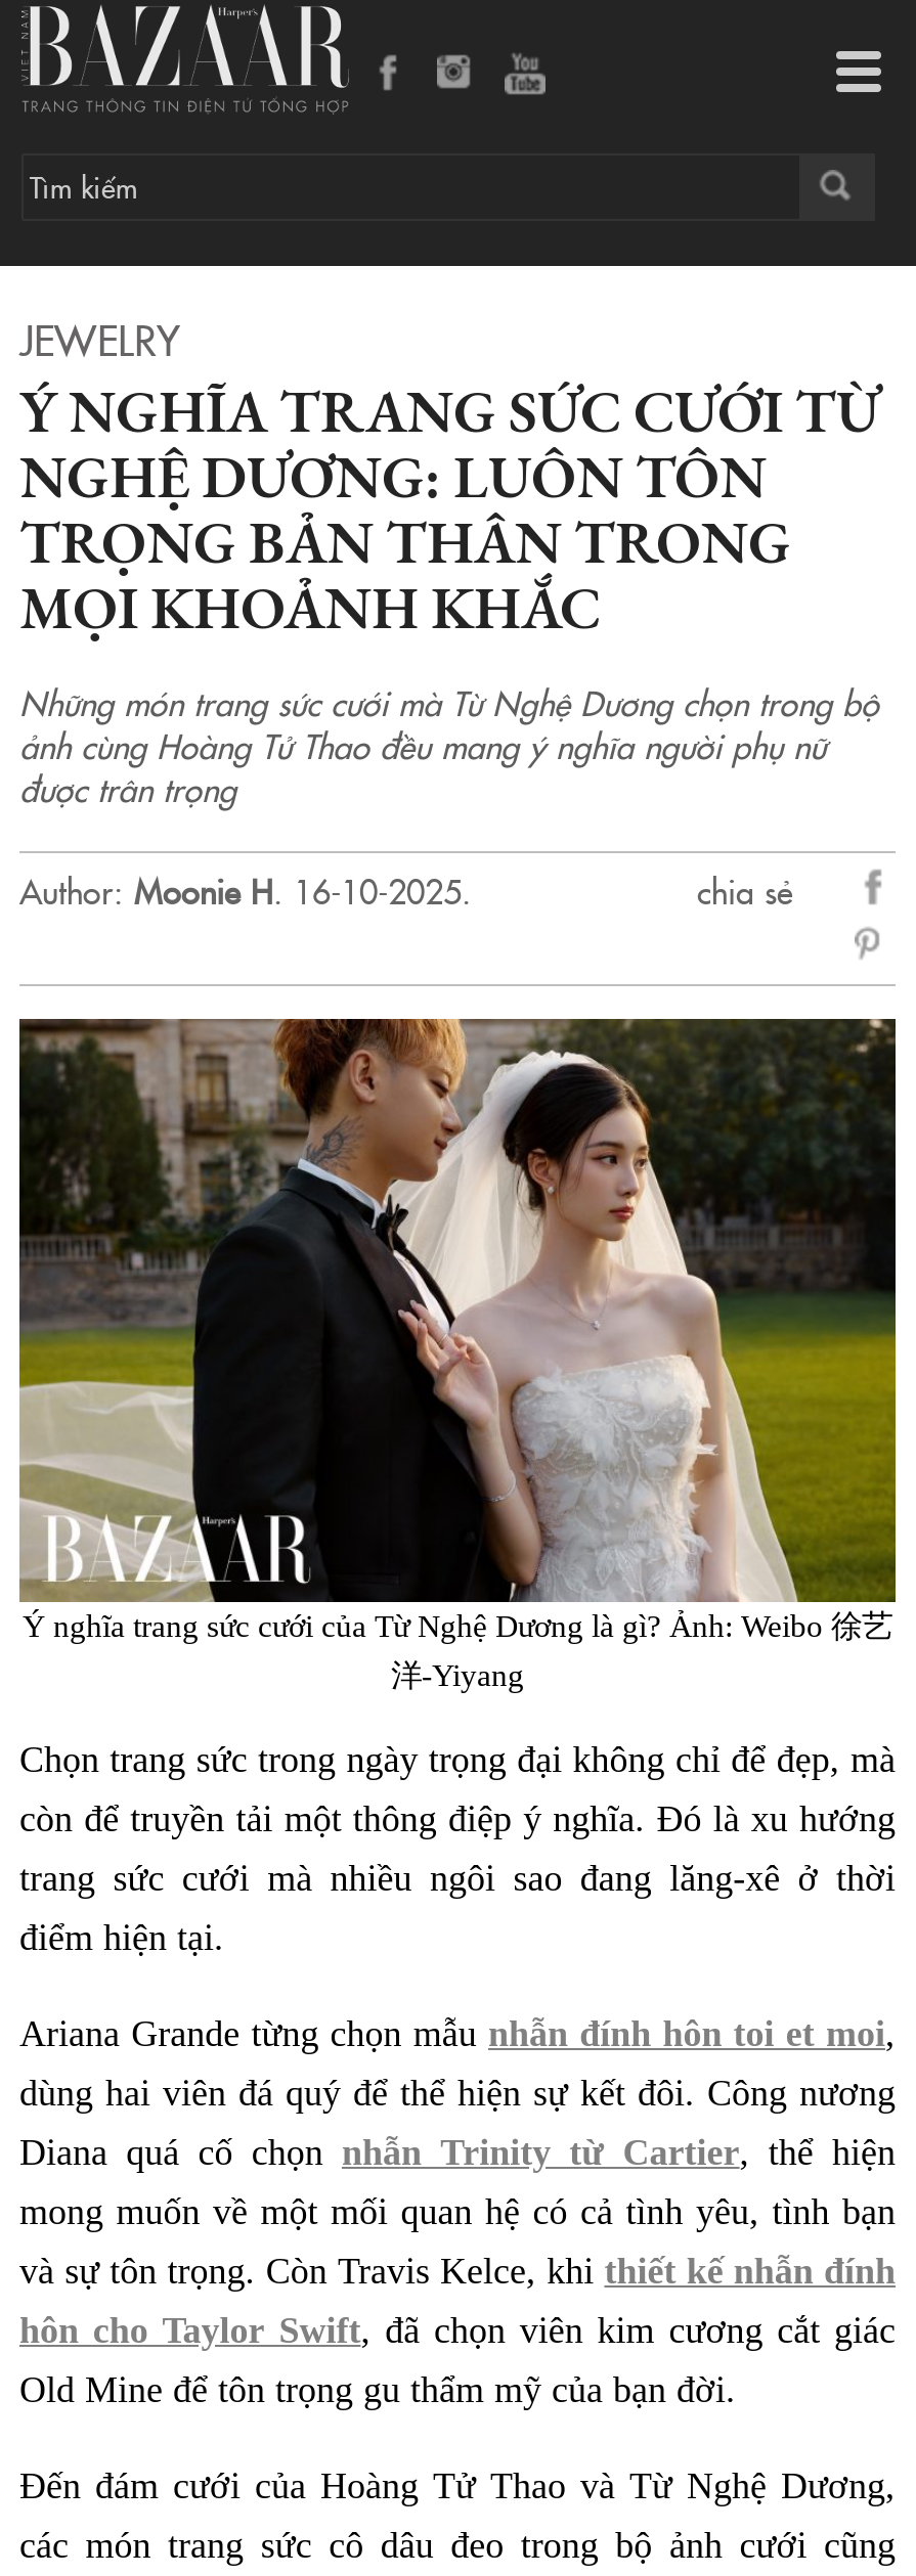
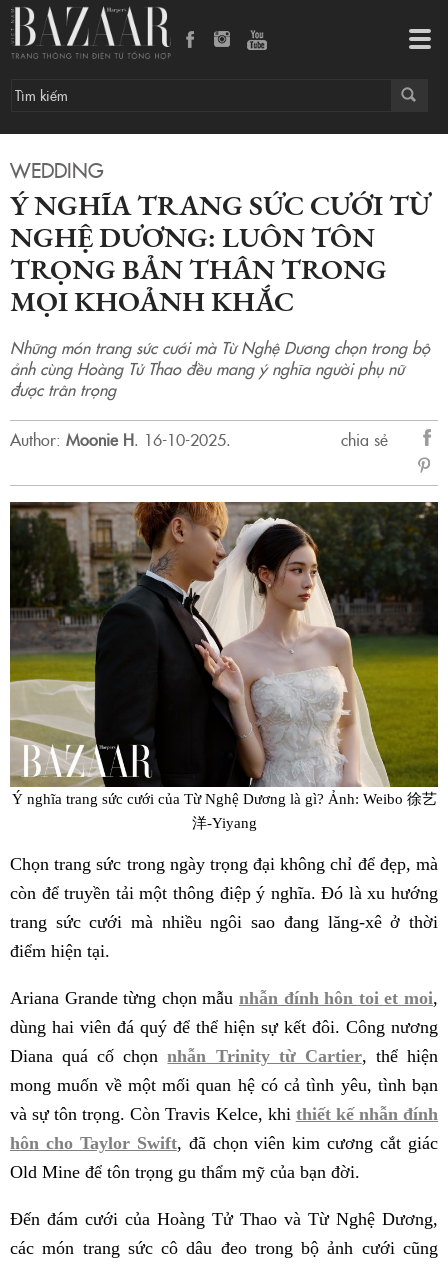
[19,309,179,366] JEWELRY -> [10,155,104,183] WEDDING

